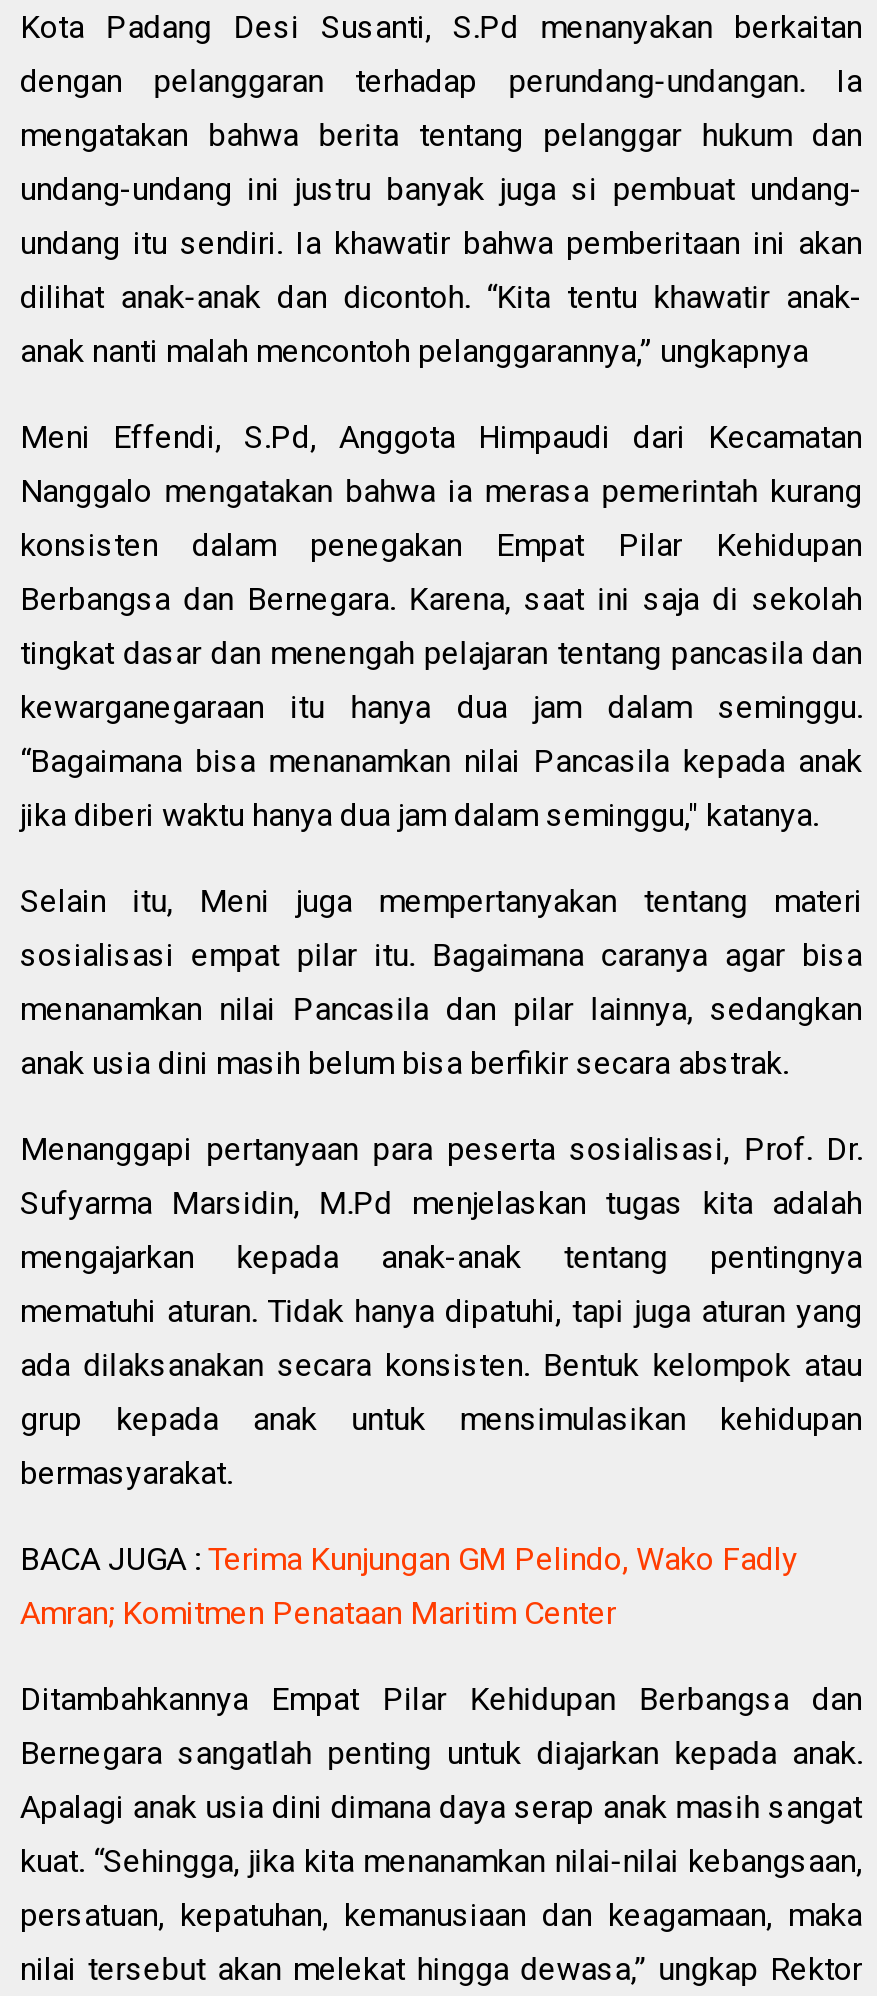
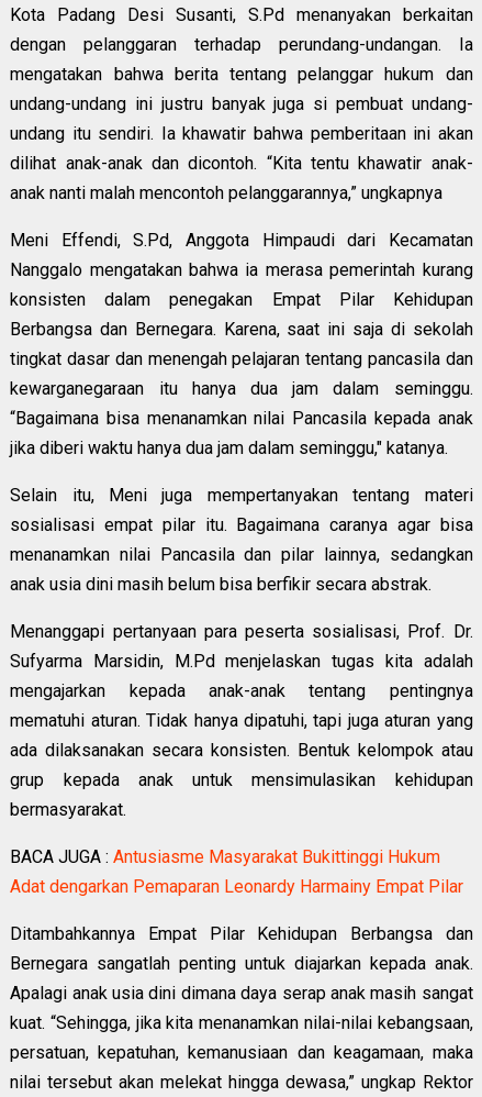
[20,1540,798,1632] BACA JUGA : Terima Kunjungan GM Pelindo, Wako Fadly | Amran; Komitmen Penataan Maritim Center -> [10,846,464,897] BACA JUGA : Antusiasme Masyarakat Bukittinggi Hukum | Adat dengarkan Pemaparan Leonardy Harmainy Empat Pilar

